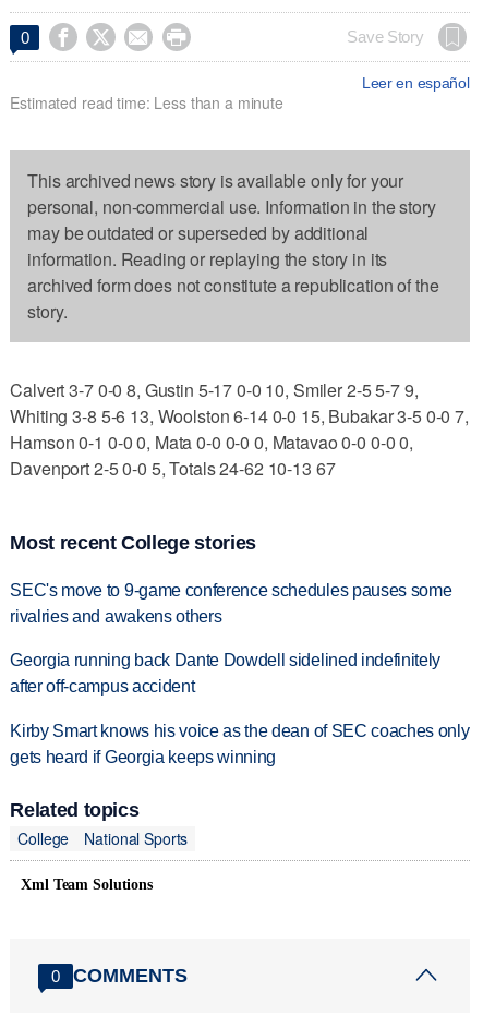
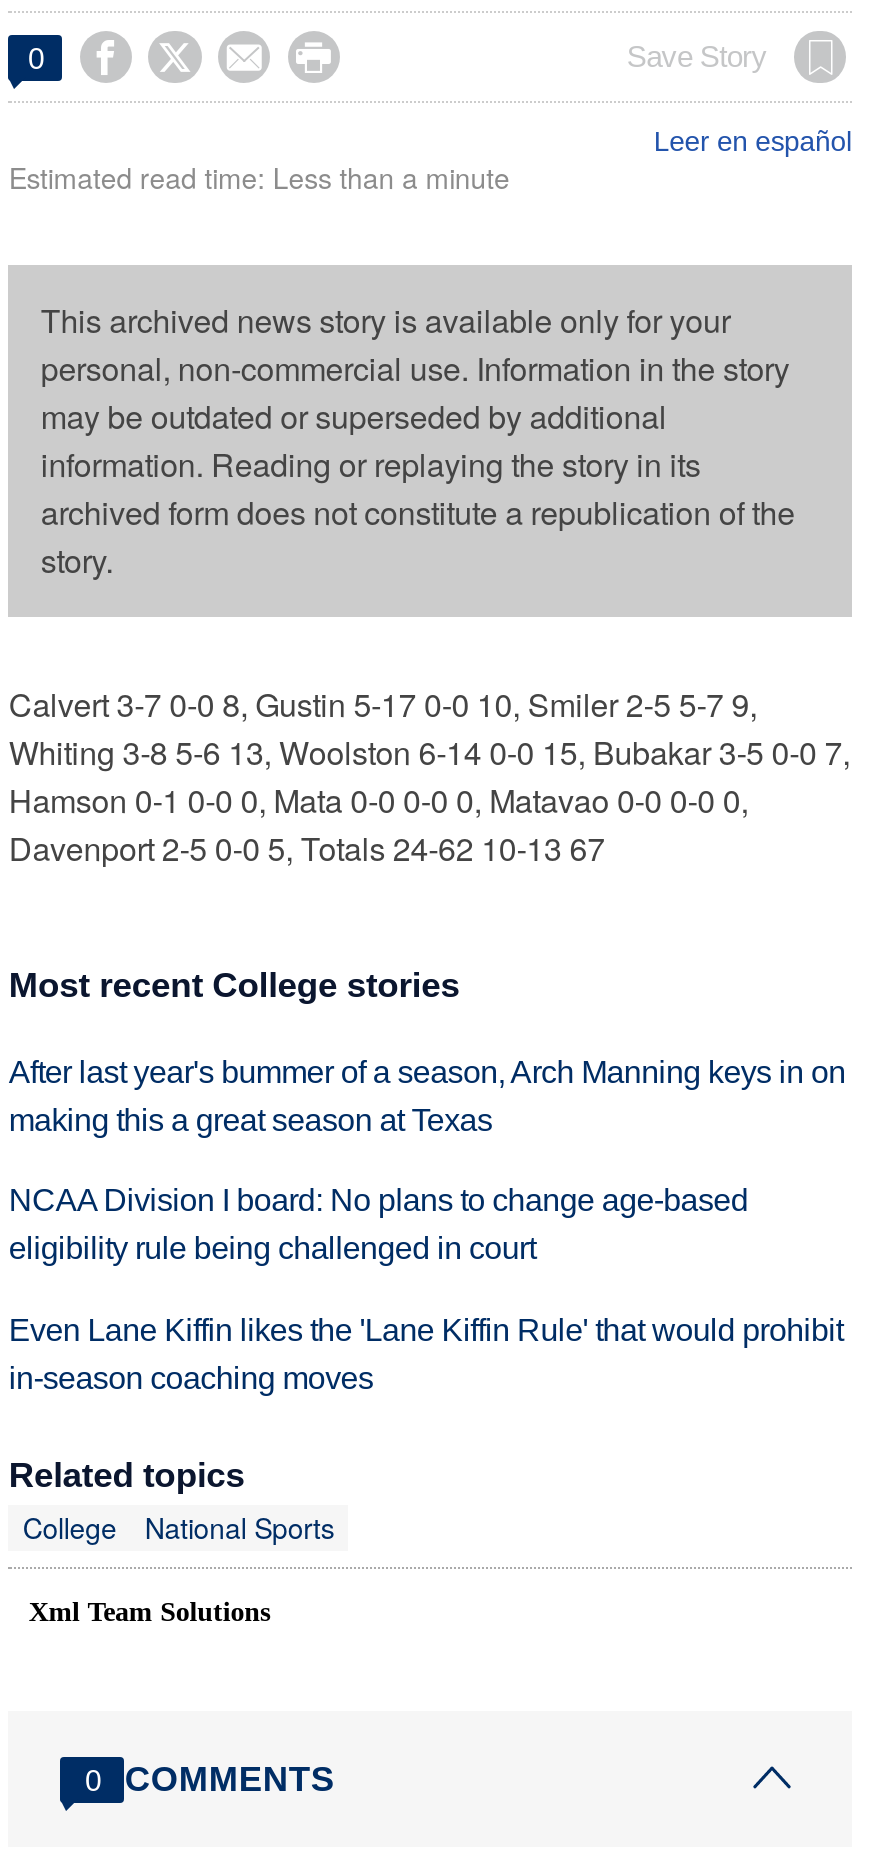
[10,581,452,625] SEC's move to 9-game conference schedules pauses some | rivalries and awakens others -> [9,1054,846,1136] After last year's bummer of a season, Arch Manning keys in on | making this a great season at Texas
[10,651,441,696] Georgia running back Dante Dowdell sidelined indefinitely | after off-campus accident -> [9,1184,748,1266] NCAA Division I board: No plans to change age-based | eligibility rule being challenged in court
[10,722,469,767] Kirby Smart knows his voice as the dean of SEC coaches only | gets heard if Georgia keeps winning -> [9,1313,843,1395] Even Lane Kiffin likes the 'Lane Kiffin Rule' that would prohibit | in-season coaching moves

